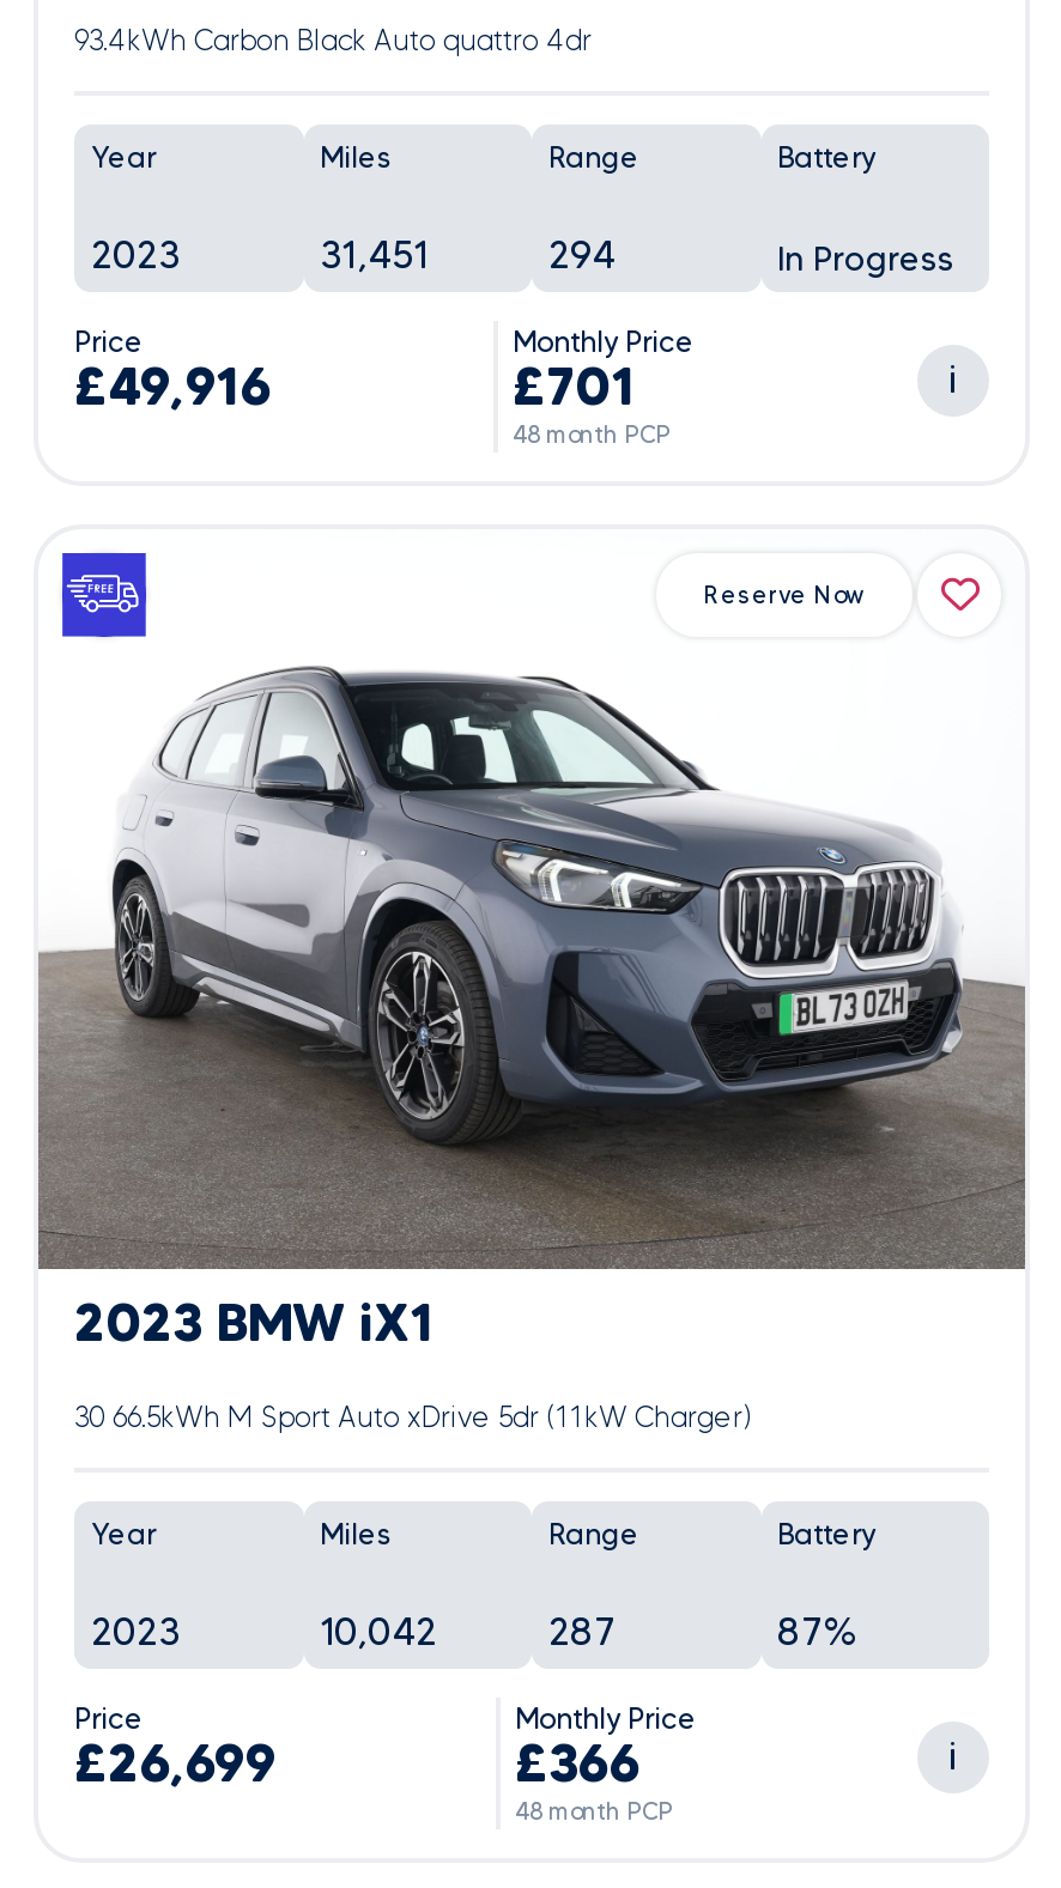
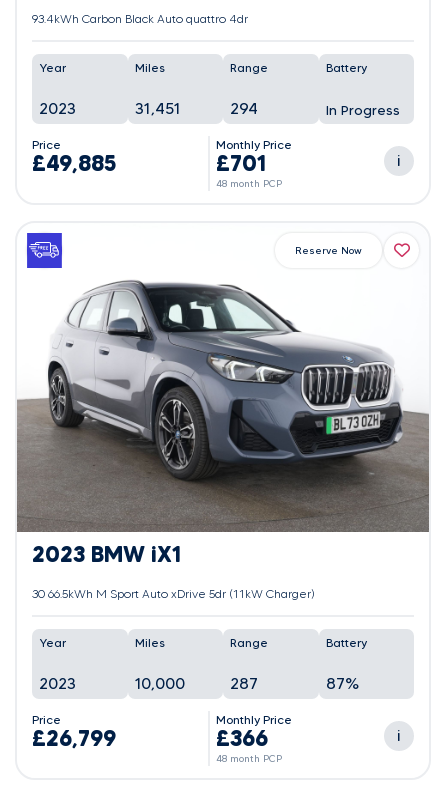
[74,356,271,421] £49,916 -> [32,150,116,177] £49,885
[320,1610,437,1656] 10,042 -> [134,674,184,693] 10,000
[74,1732,275,1797] £26,699 -> [32,725,116,752] £26,799

